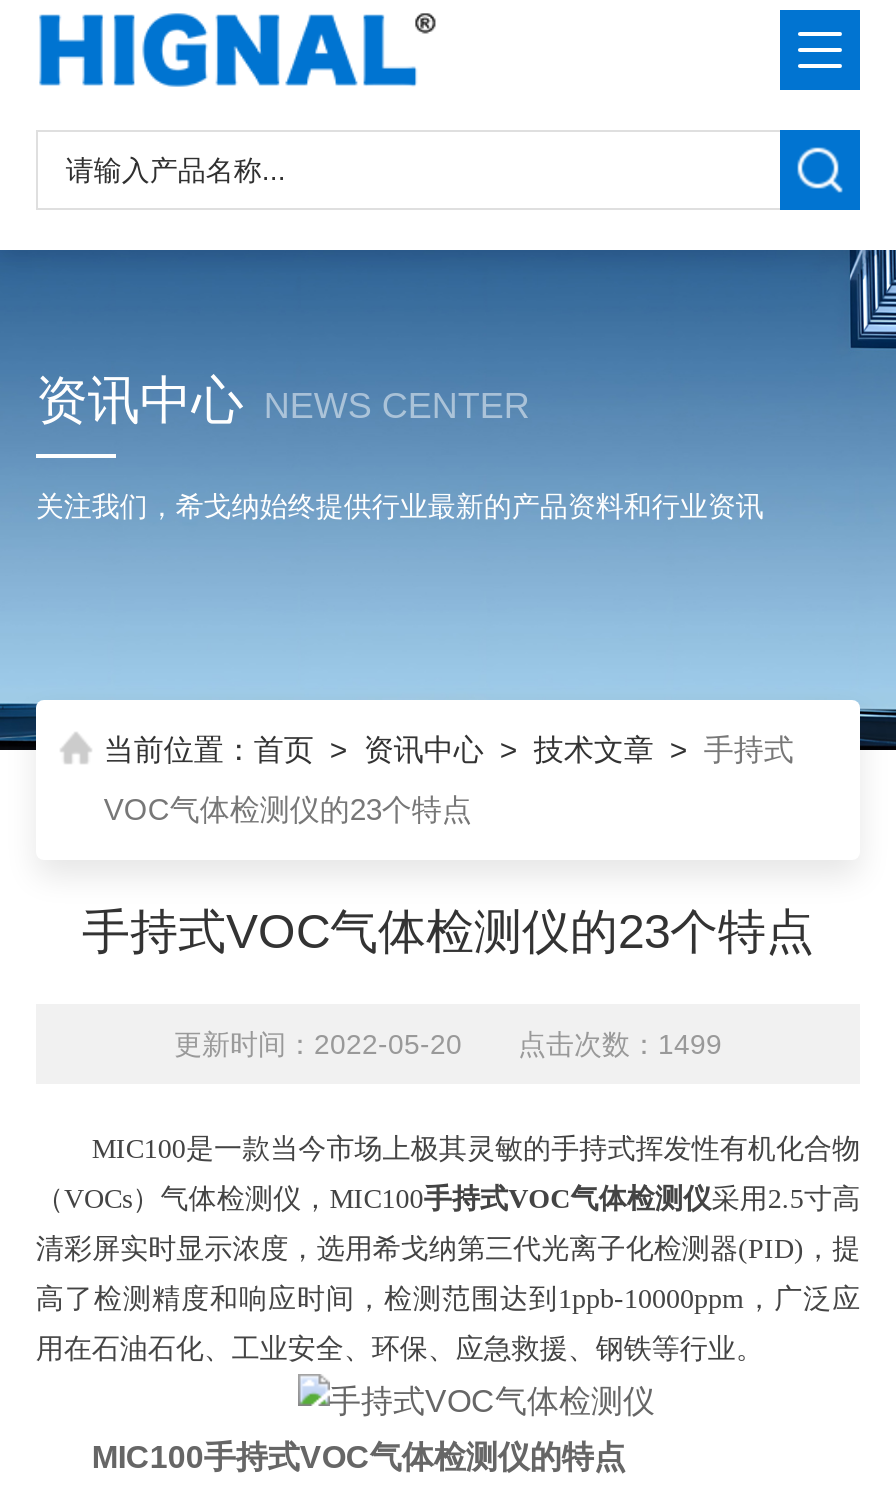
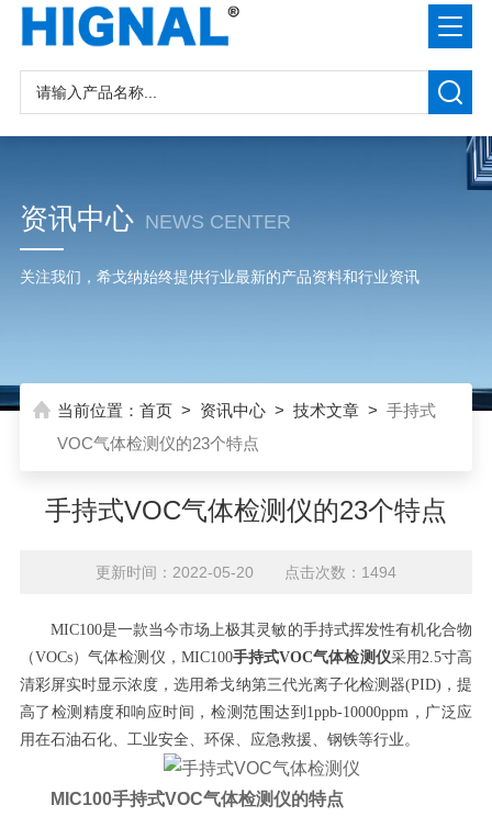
[174,1028,722,1060] 更新时间：2022-05-20 点击次数：1499 -> [96,563,396,581] 更新时间：2022-05-20 点击次数：1494

